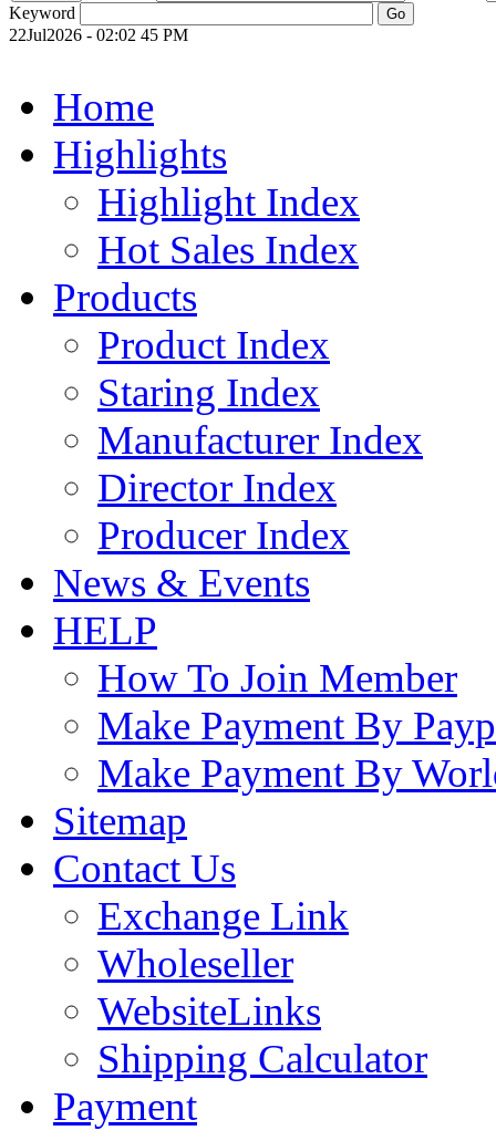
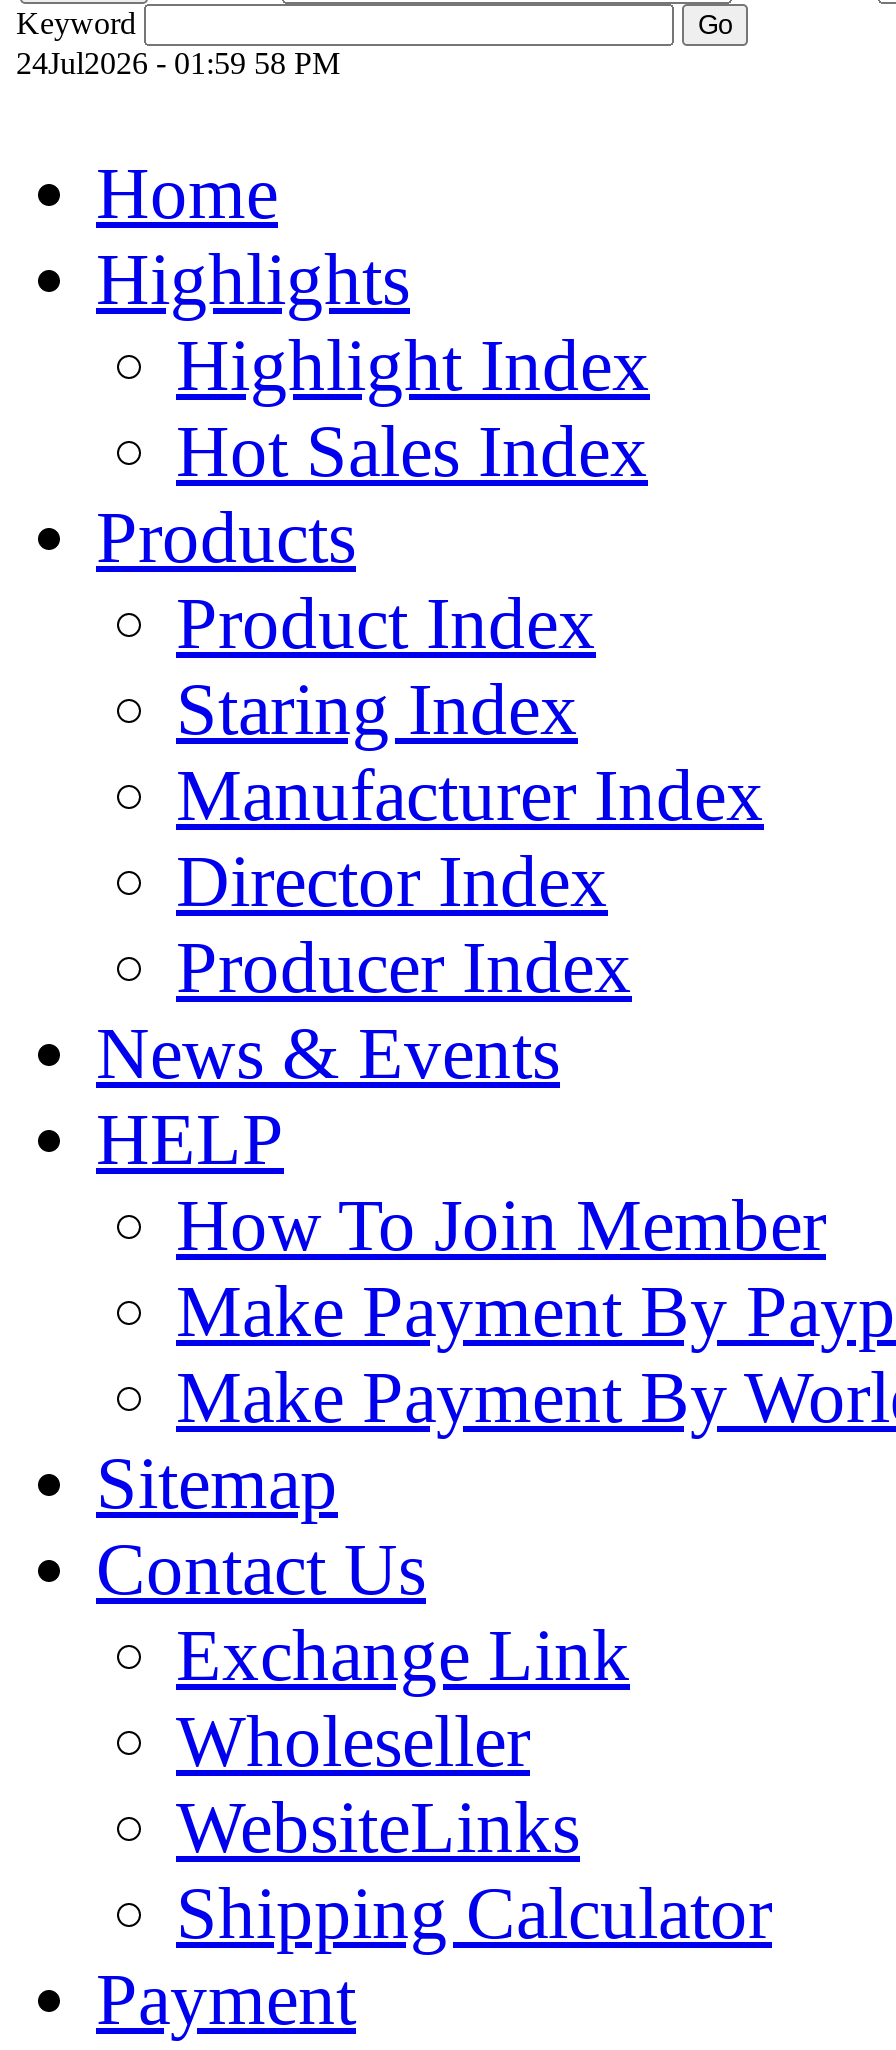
[9,25,188,44] 22Jul2026 - 02:02 45 PM -> [16,46,340,80] 24Jul2026 - 01:59 58 PM

